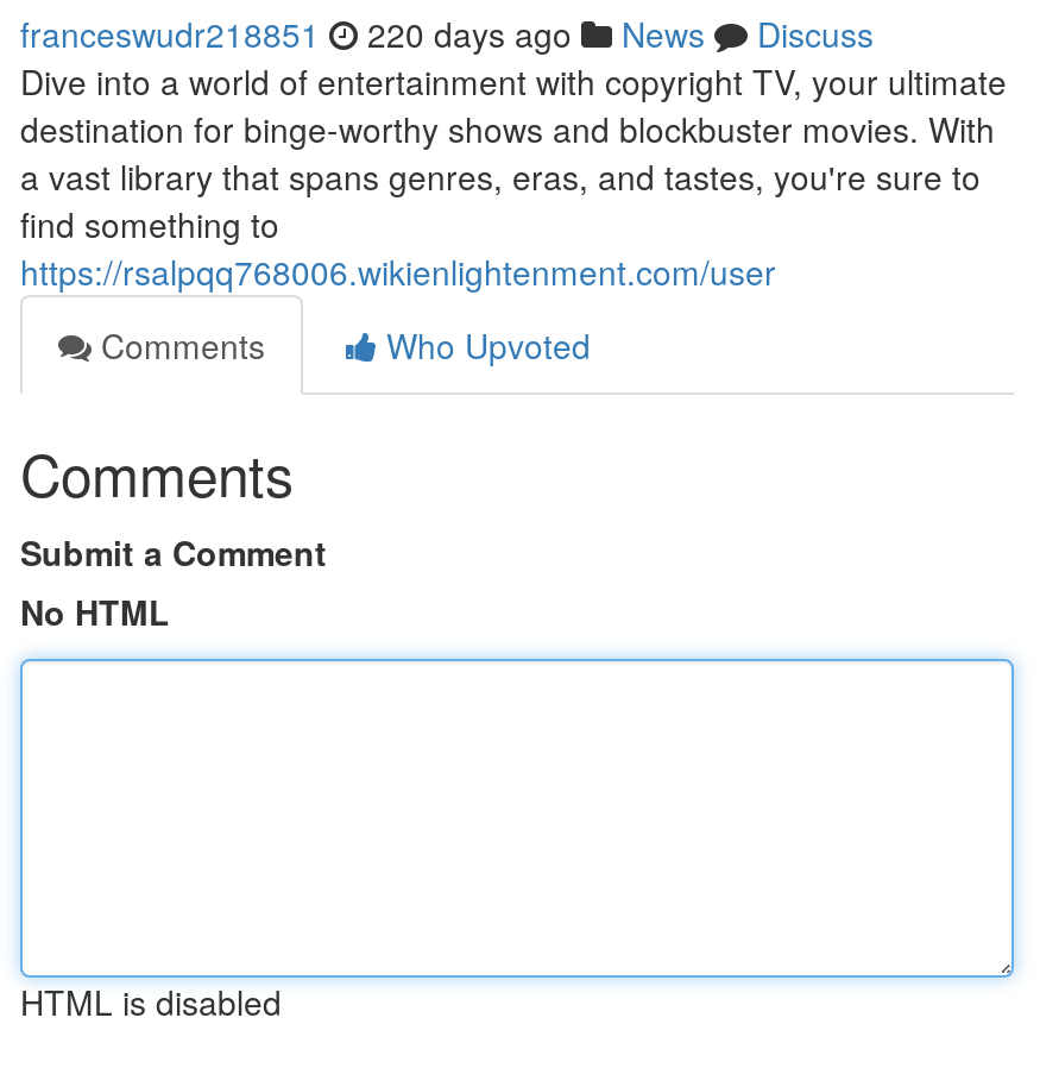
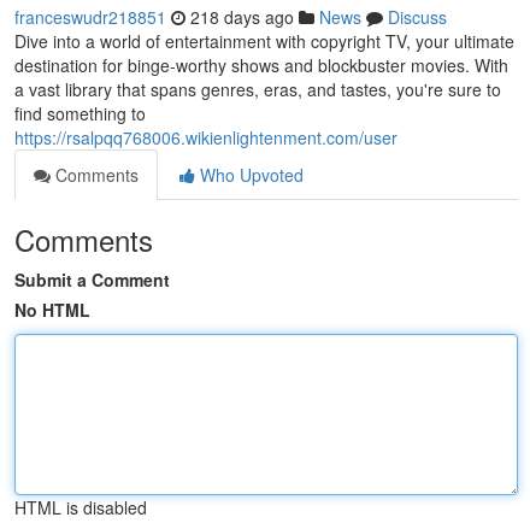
[20,10,874,57] franceswudr218851 220 days ago News Discuss -> [14,5,447,29] franceswudr218851 218 days ago News Discuss

